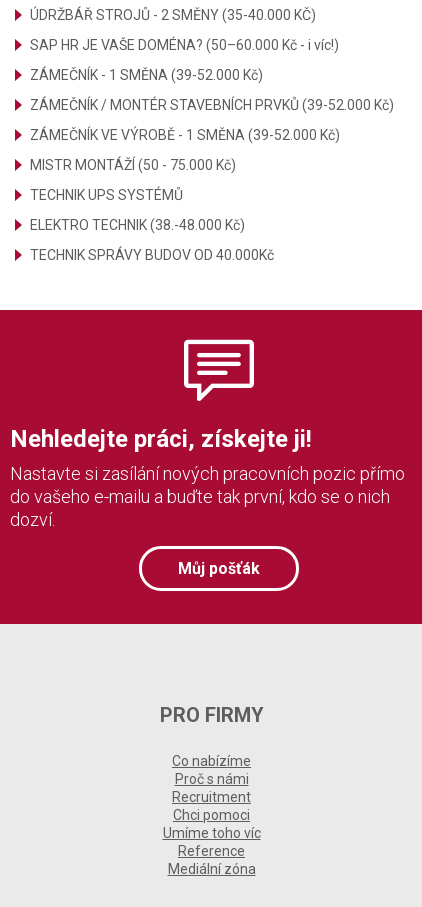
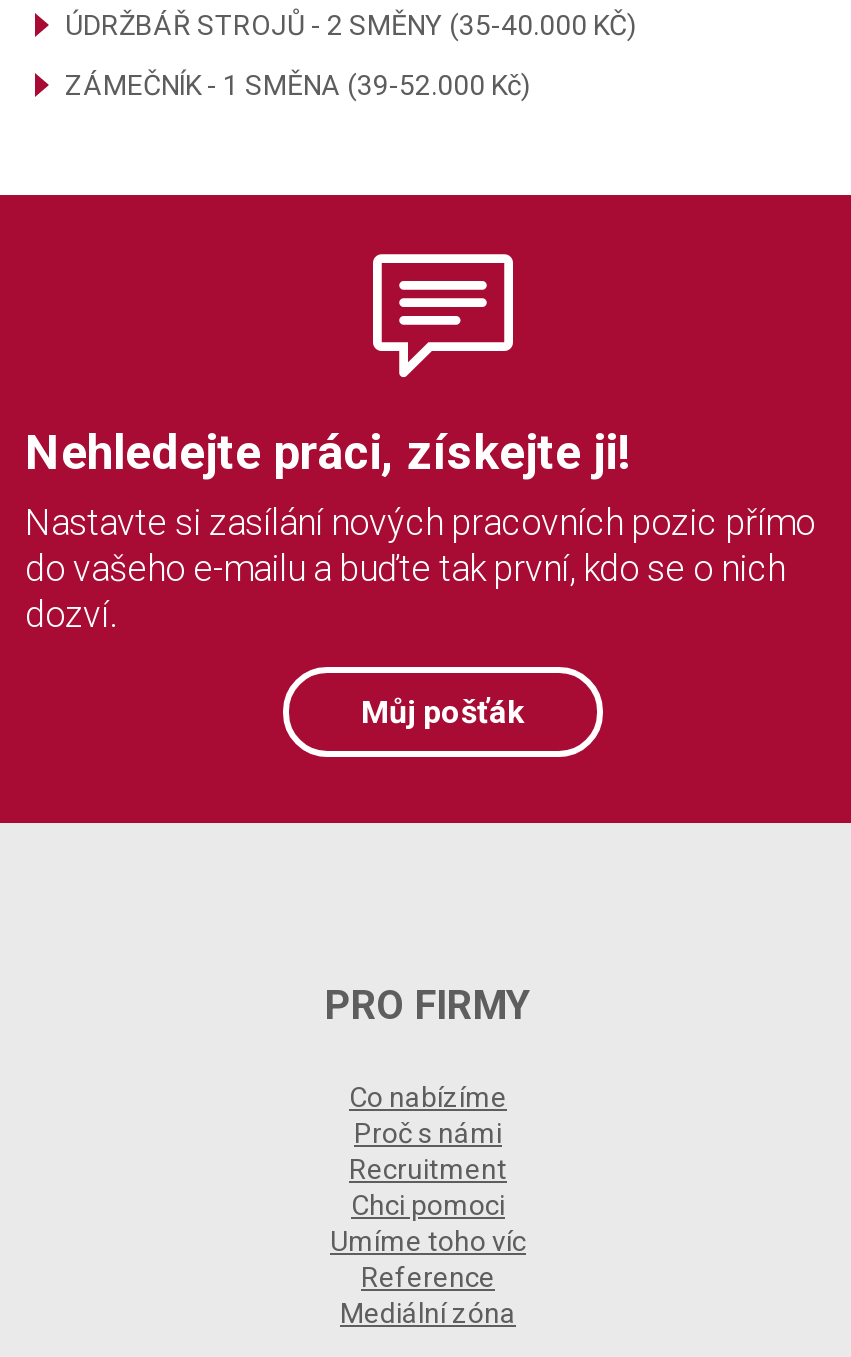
[30,37,339,53] SAP HR JE VAŠE DOMÉNA? (50–60.000 Kč - i víc!) -> none
[30,97,394,263] ZÁMEČNÍK / MONTÉR STAVEBNÍCH PRVKŮ (39-52.000 Kč) | ZÁMEČNÍK VE VÝROBĚ - 1 SMĚNA (39-52.000 Kč) | MISTR MONTÁŽÍ (50 - 75.000 Kč) | TECHNIK UPS SYSTÉMŮ | ELEKTRO TECHNIK (38.-48.000 Kč) | TECHNIK SPRÁVY BUDOV OD 40.000Kč -> none

